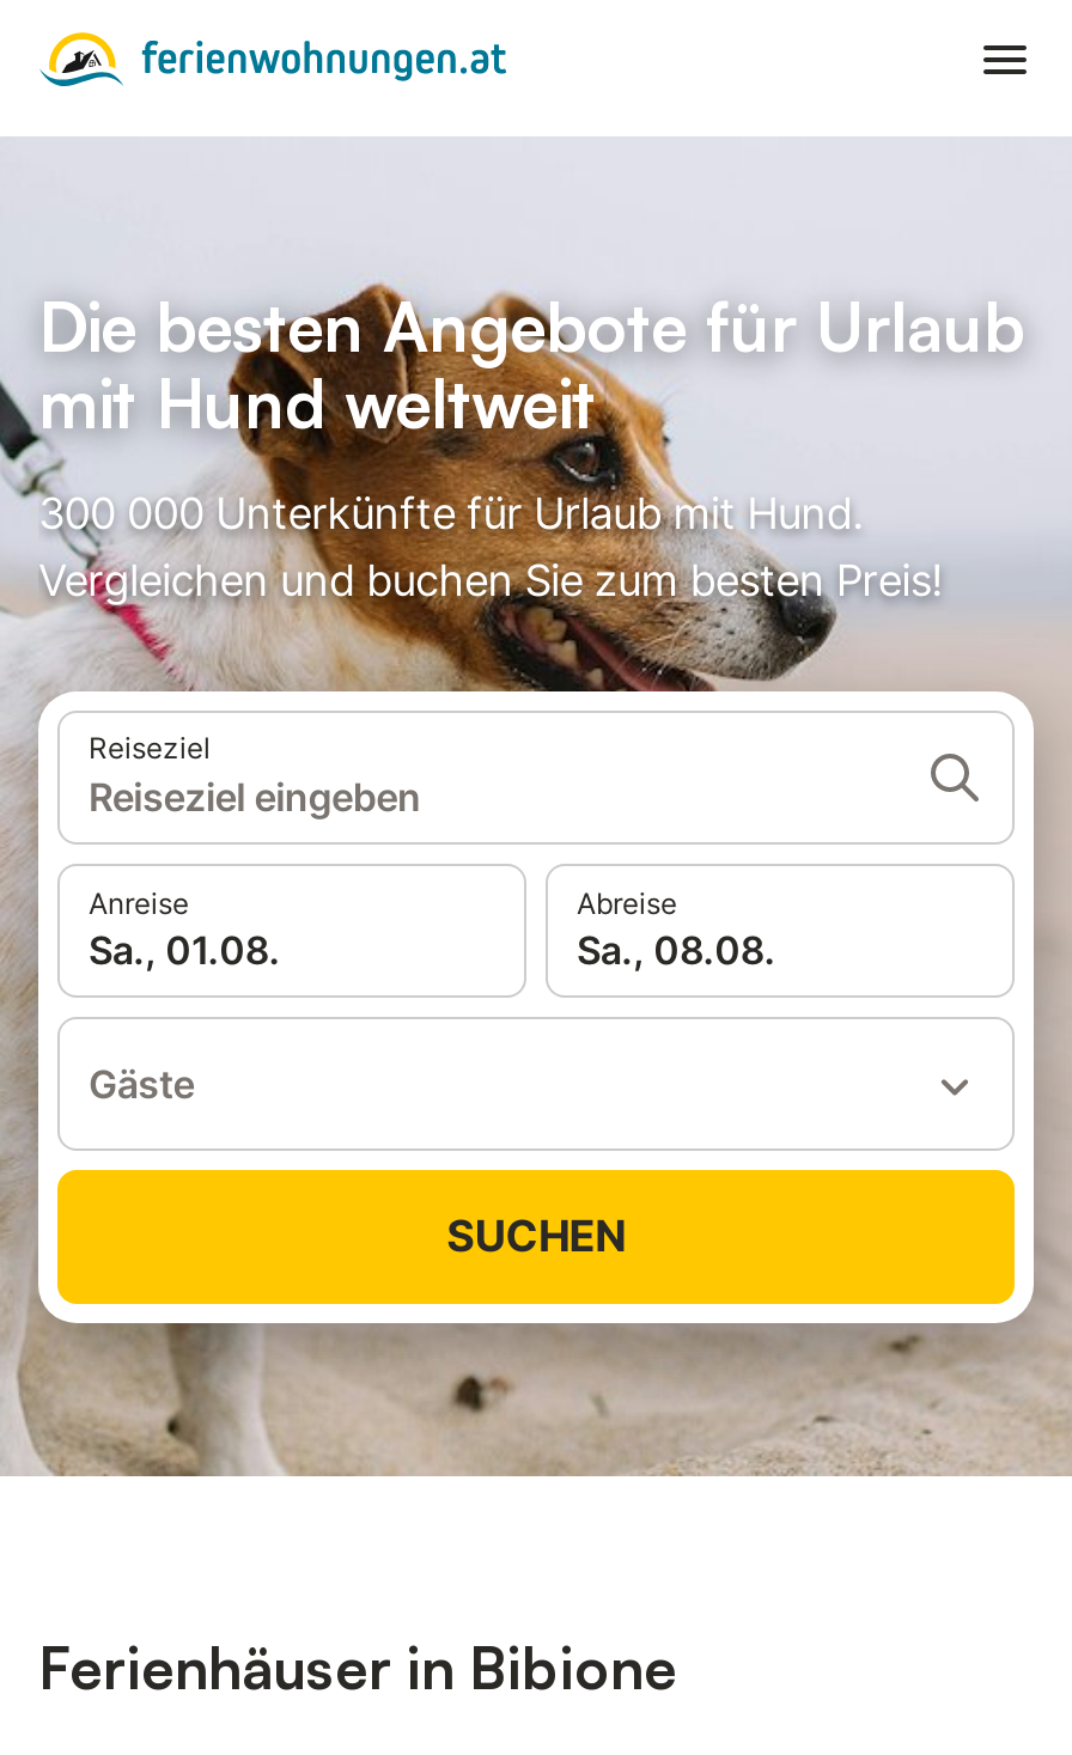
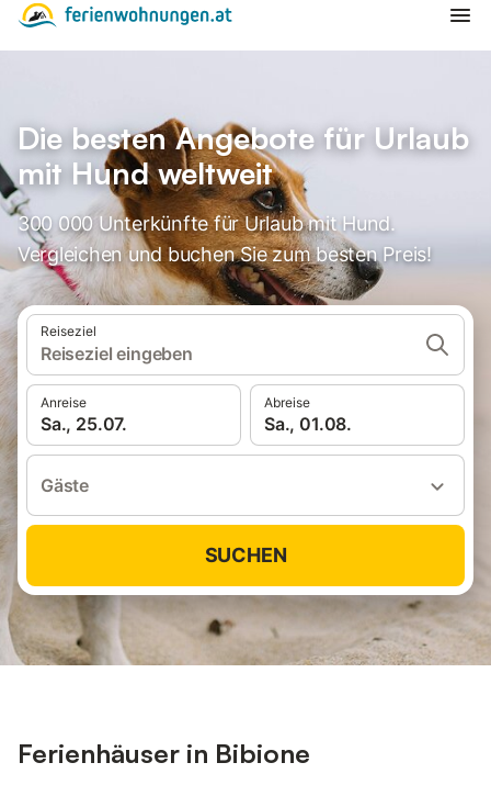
[89,926,280,974] Sa., 01.08. -> [41,413,127,435] Sa., 25.07.
[577,926,776,974] Sa., 08.08. -> [264,413,352,435] Sa., 01.08.

